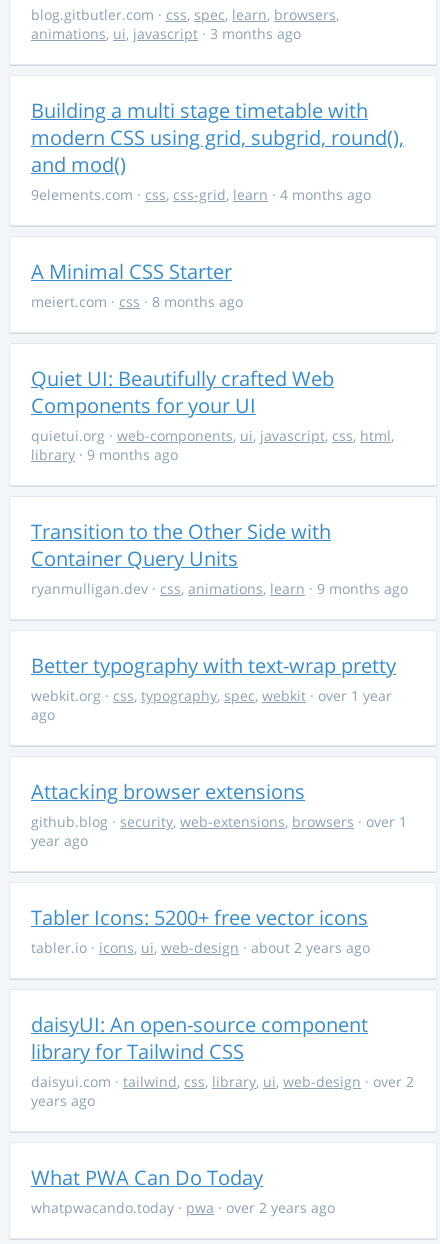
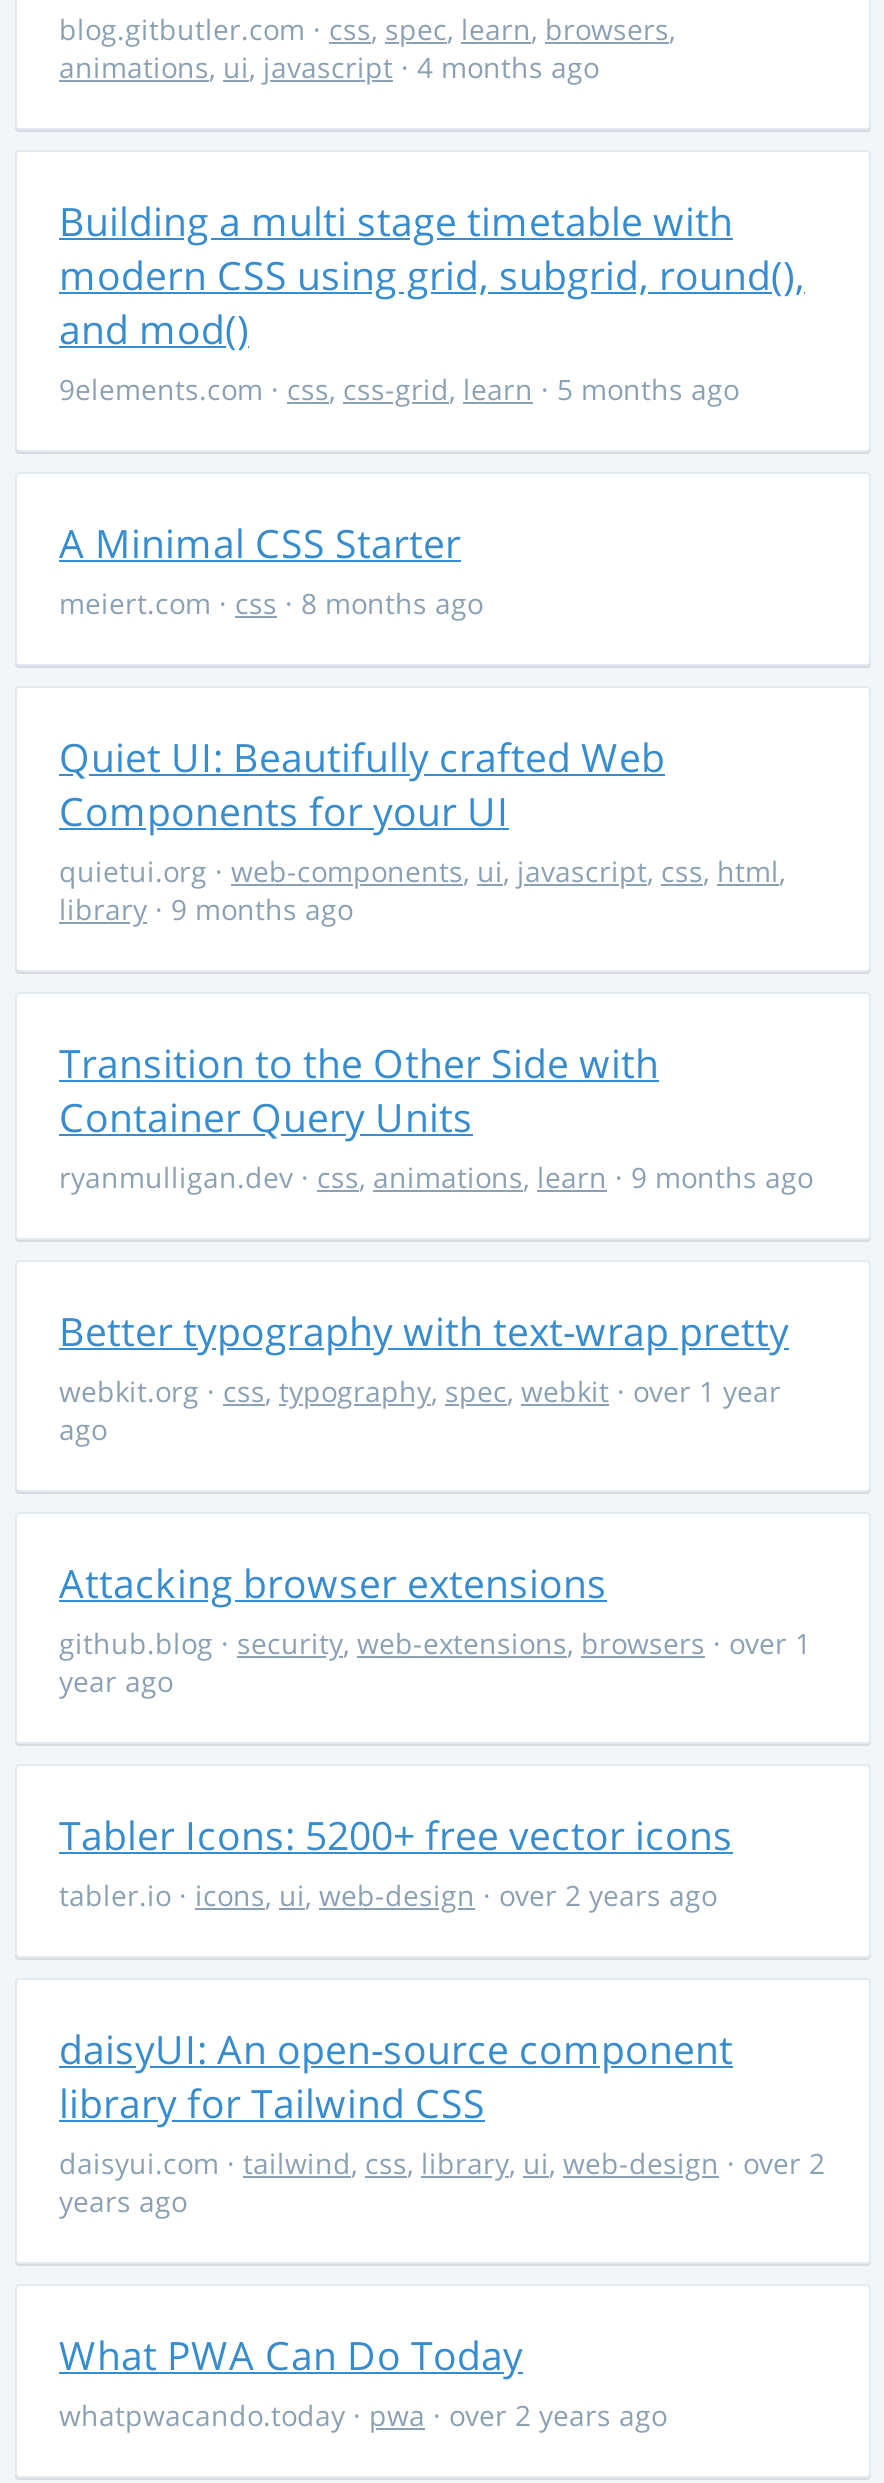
[31,24,301,43] animations, ui, javascript · 3 months ago -> [59,48,599,86] animations, ui, javascript · 4 months ago
[31,185,371,204] 9elements.com · css, css-grid, learn · 4 months ago -> [59,370,739,408] 9elements.com · css, css-grid, learn · 5 months ago
[31,938,370,957] tabler.io · icons, ui, web-design · about 2 years ago -> [59,1876,717,1914] tabler.io · icons, ui, web-design · over 2 years ago

